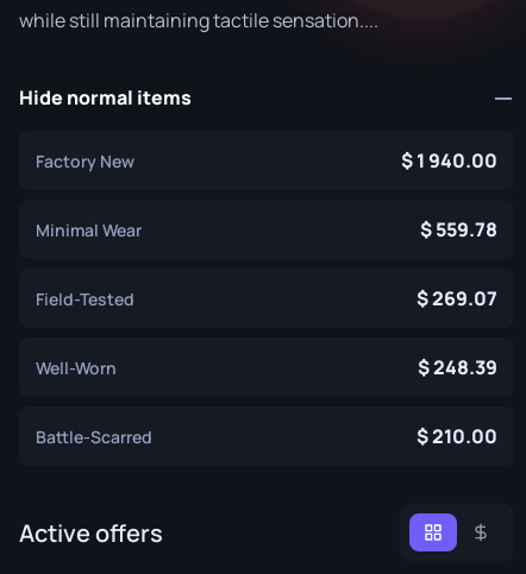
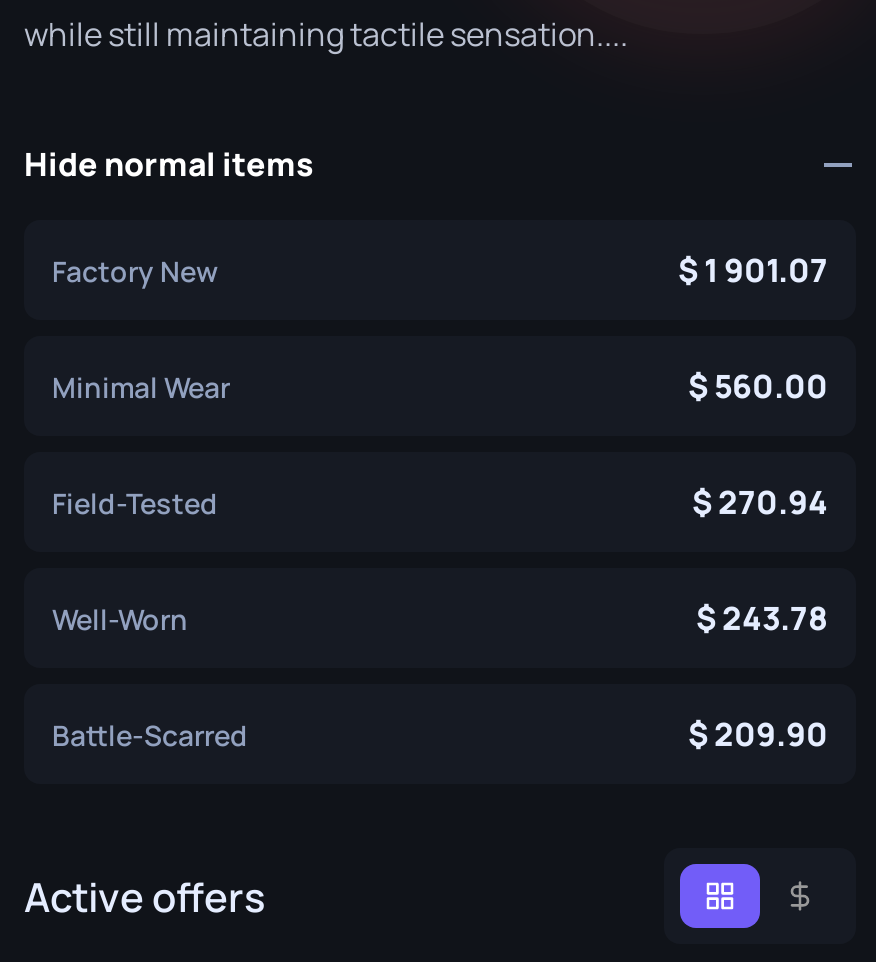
[417,147,497,174] 1 940.00 -> [704,248,828,292] 1 901.07
[436,216,497,242] 559.78 -> [714,364,828,408] 560.00
[432,285,497,311] 269.07 -> [718,480,828,524] 270.94
[433,354,497,380] 248.39 -> [722,596,828,640] 243.78
[432,423,497,449] 210.00 -> [714,712,828,756] 209.90

